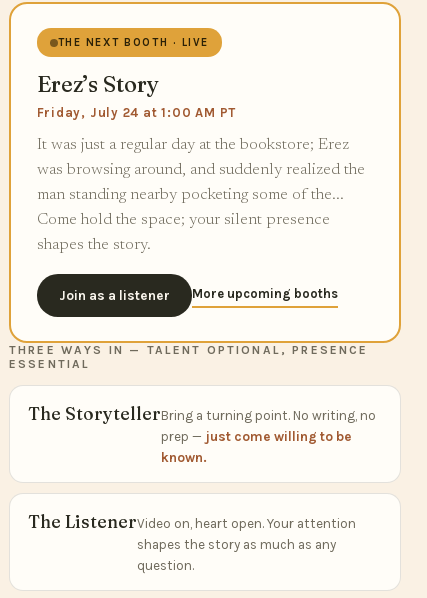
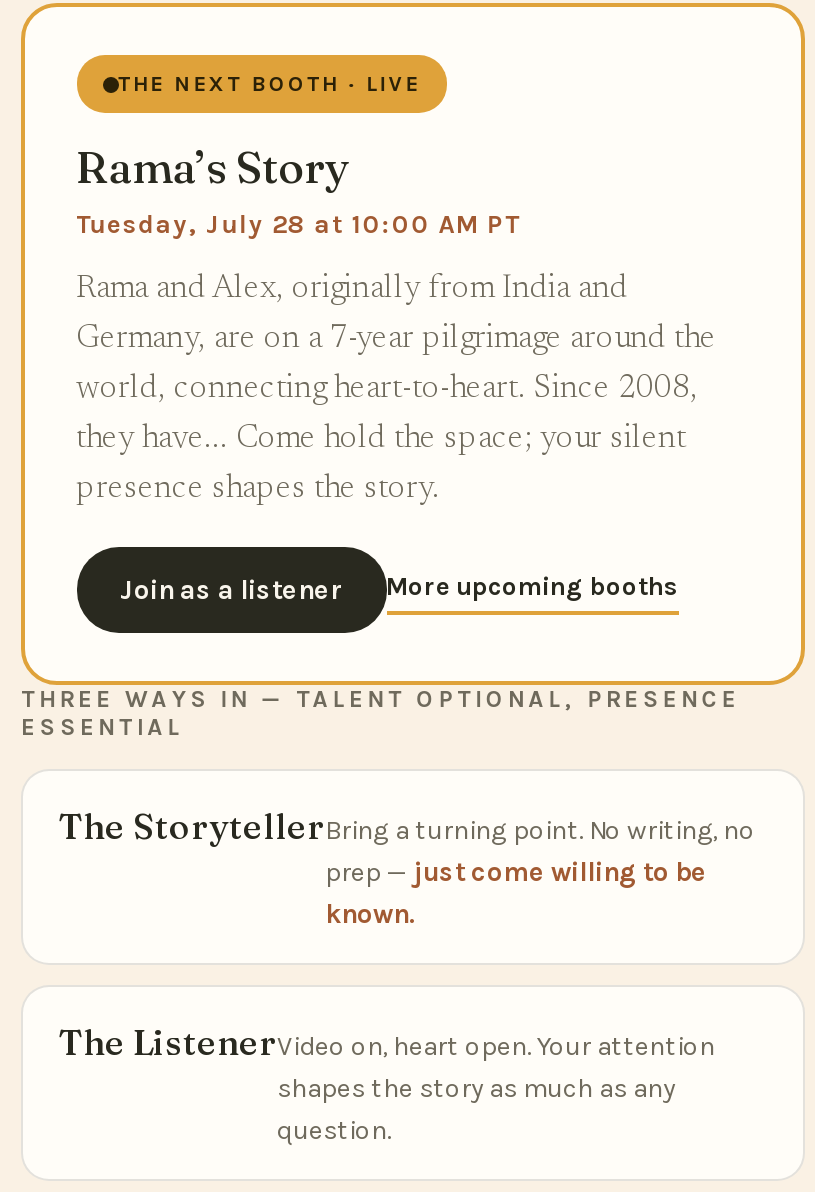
[36,70,236,120] Erez’s Story | Friday, July 24 at 1:00 AM PT -> [76,140,520,240] Rama’s Story | Tuesday, July 28 at 10:00 AM PT
[36,137,348,153] It was just a regular day at the bookstore; Erez -> [76,274,628,306] Rama and Alex, originally from India and
[36,162,364,178] was browsing around, and suddenly realized the -> [76,324,716,356] Germany, are on a 7-year pilgrimage around the
[36,187,343,203] man standing nearby pocketing some of the... -> [76,374,698,406] world, connecting heart-to-heart. Since 2008,
[36,212,329,228] Come hold the space; your silent presence -> [76,424,686,456] they have... Come hold the space; your silent
[36,237,150,253] shapes the story. -> [76,474,440,506] presence shapes the story.

